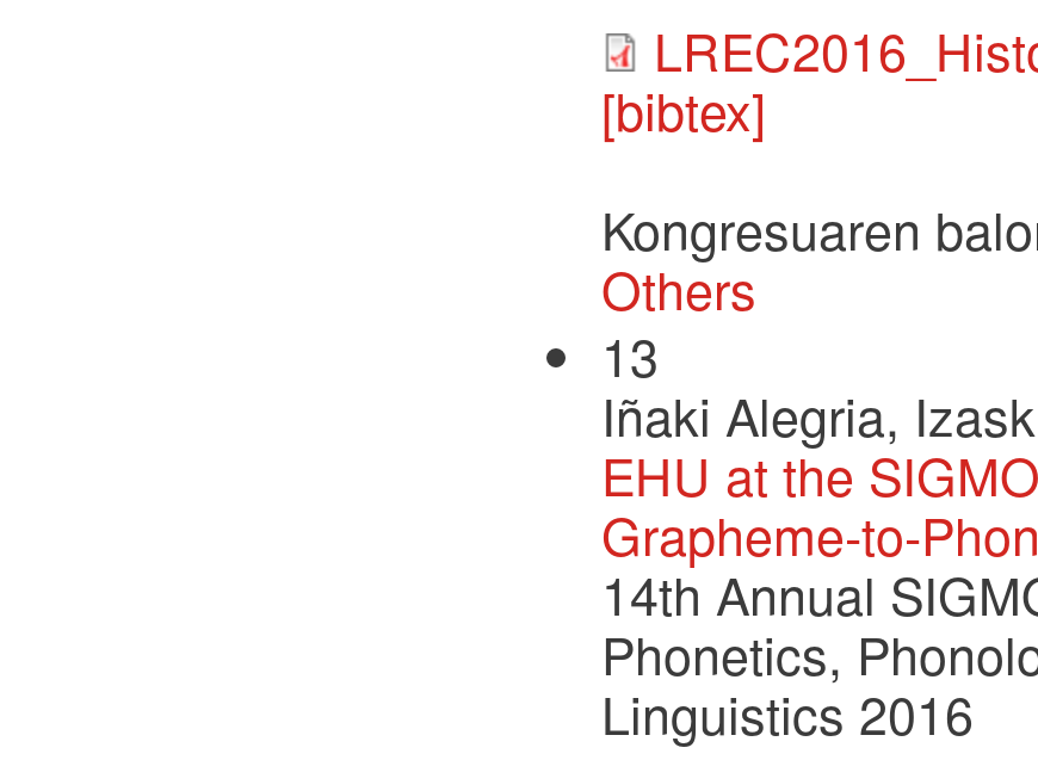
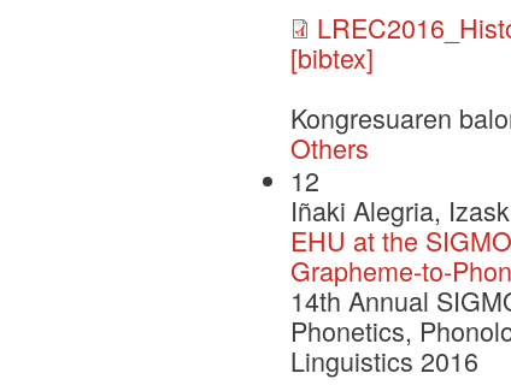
[601,317,659,391] 13 -> [290,162,319,199] 12

